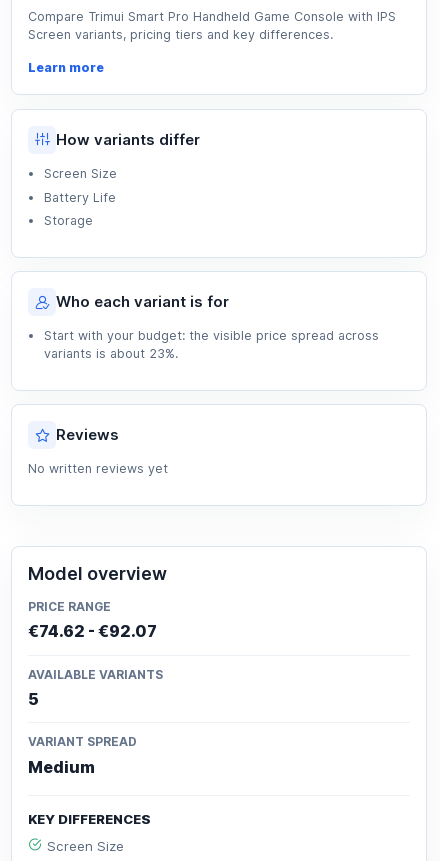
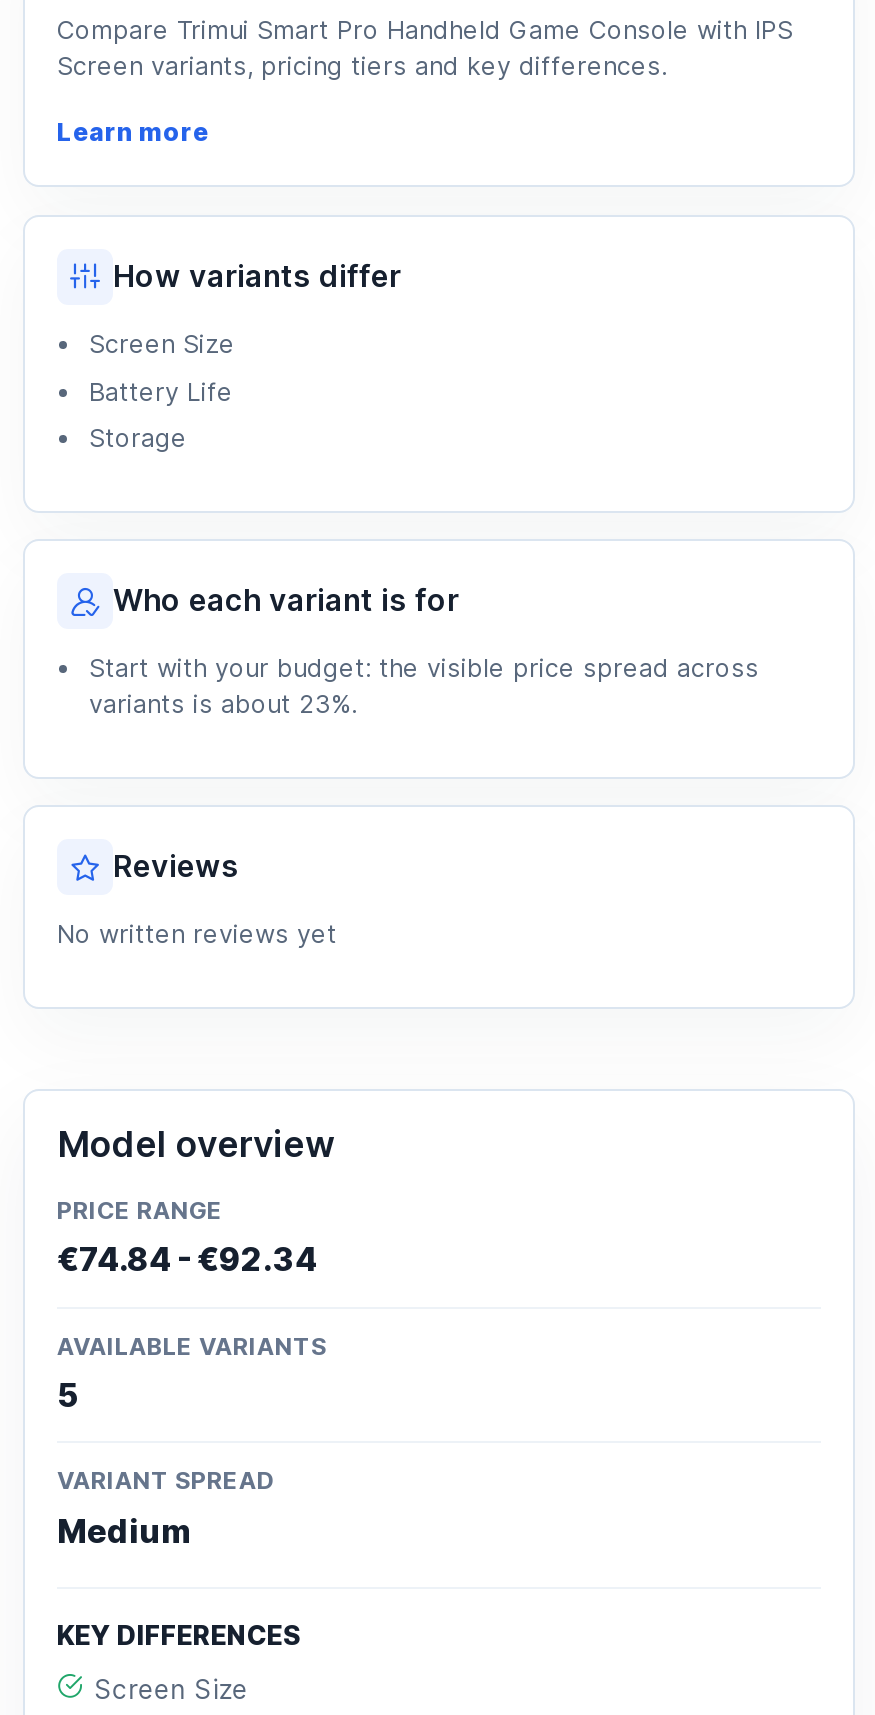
[28,621,157,641] €74.62 - €92.07 -> [57,1240,317,1280] €74.84 - €92.34

